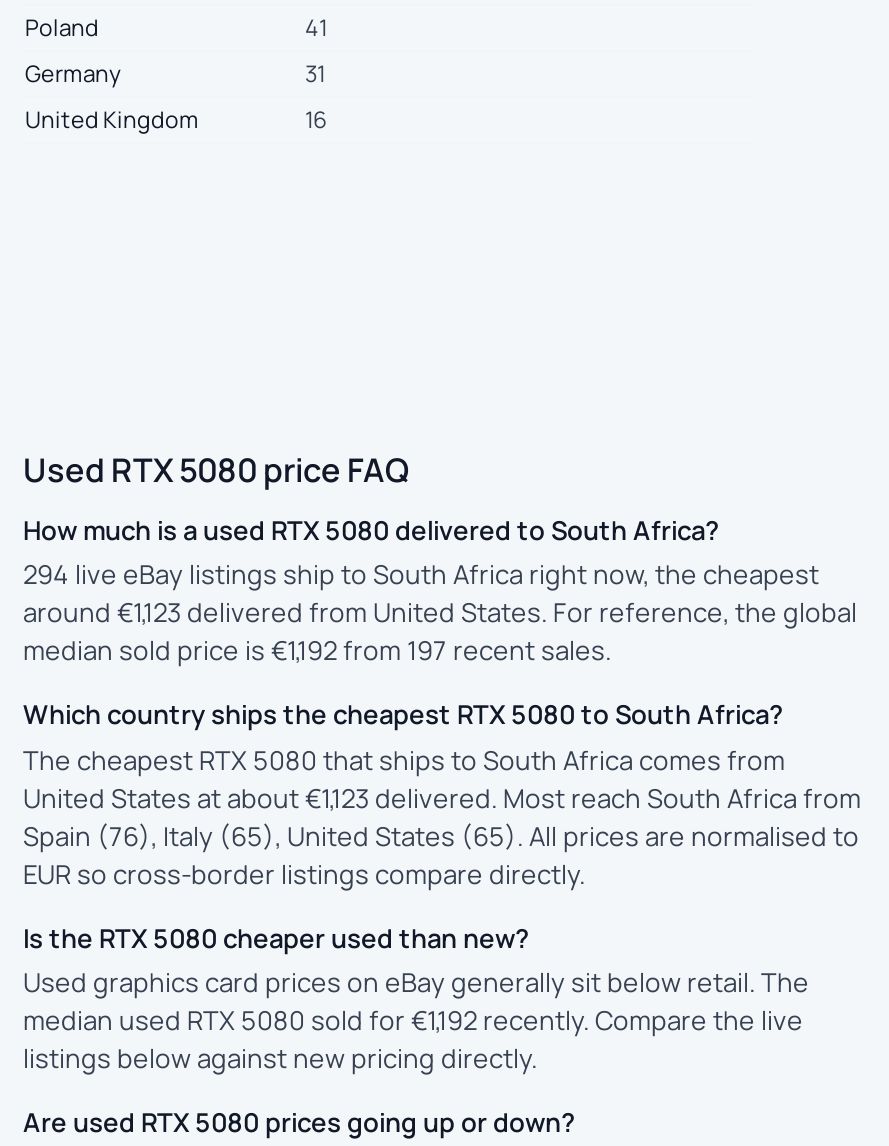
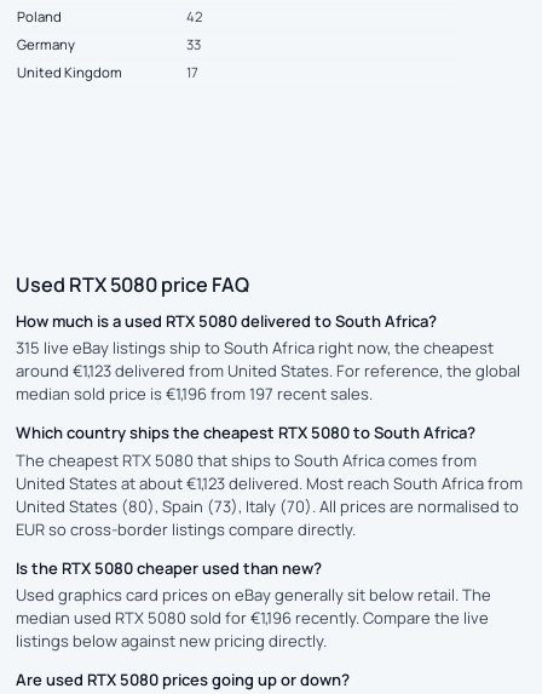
[305,12,327,42] 41 -> [186,8,202,26] 42
[305,58,325,88] 31 -> [186,35,201,54] 33
[305,104,327,134] 16 -> [186,63,198,81] 17
[23,556,819,592] 294 live eBay listings ship to South Africa right now, the cheapest -> [16,337,494,359] 315 live eBay listings ship to South Africa right now, the cheapest
[23,632,611,668] median sold price is €1,192 from 197 recent sales. -> [16,383,373,405] median sold price is €1,196 from 197 recent sales.
[23,817,859,853] Spain (76), Italy (65), United States (65). All prices are normalised to -> [16,495,519,517] United States (80), Spain (73), Italy (70). All prices are normalised to
[23,1002,803,1038] median used RTX 5080 sold for €1,192 recently. Compare the live -> [16,607,489,628] median used RTX 5080 sold for €1,196 recently. Compare the live

